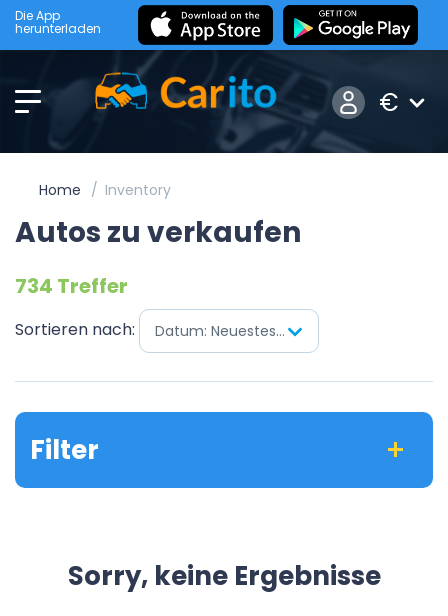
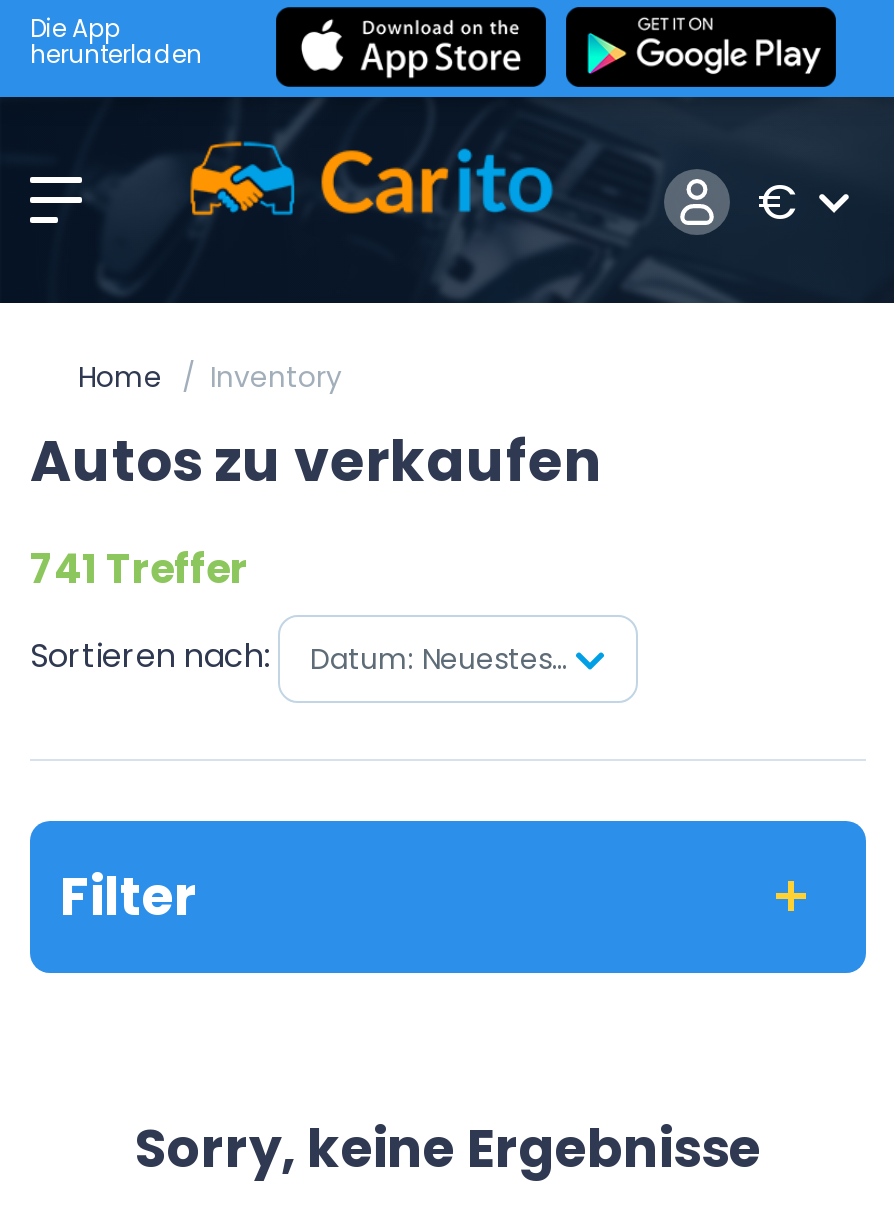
[15,272,128,300] 734 Treffer -> [30,541,248,597] 741 Treffer

